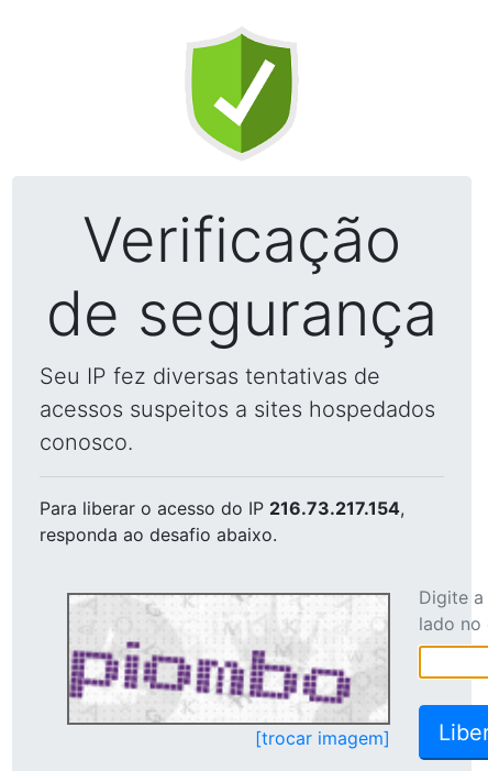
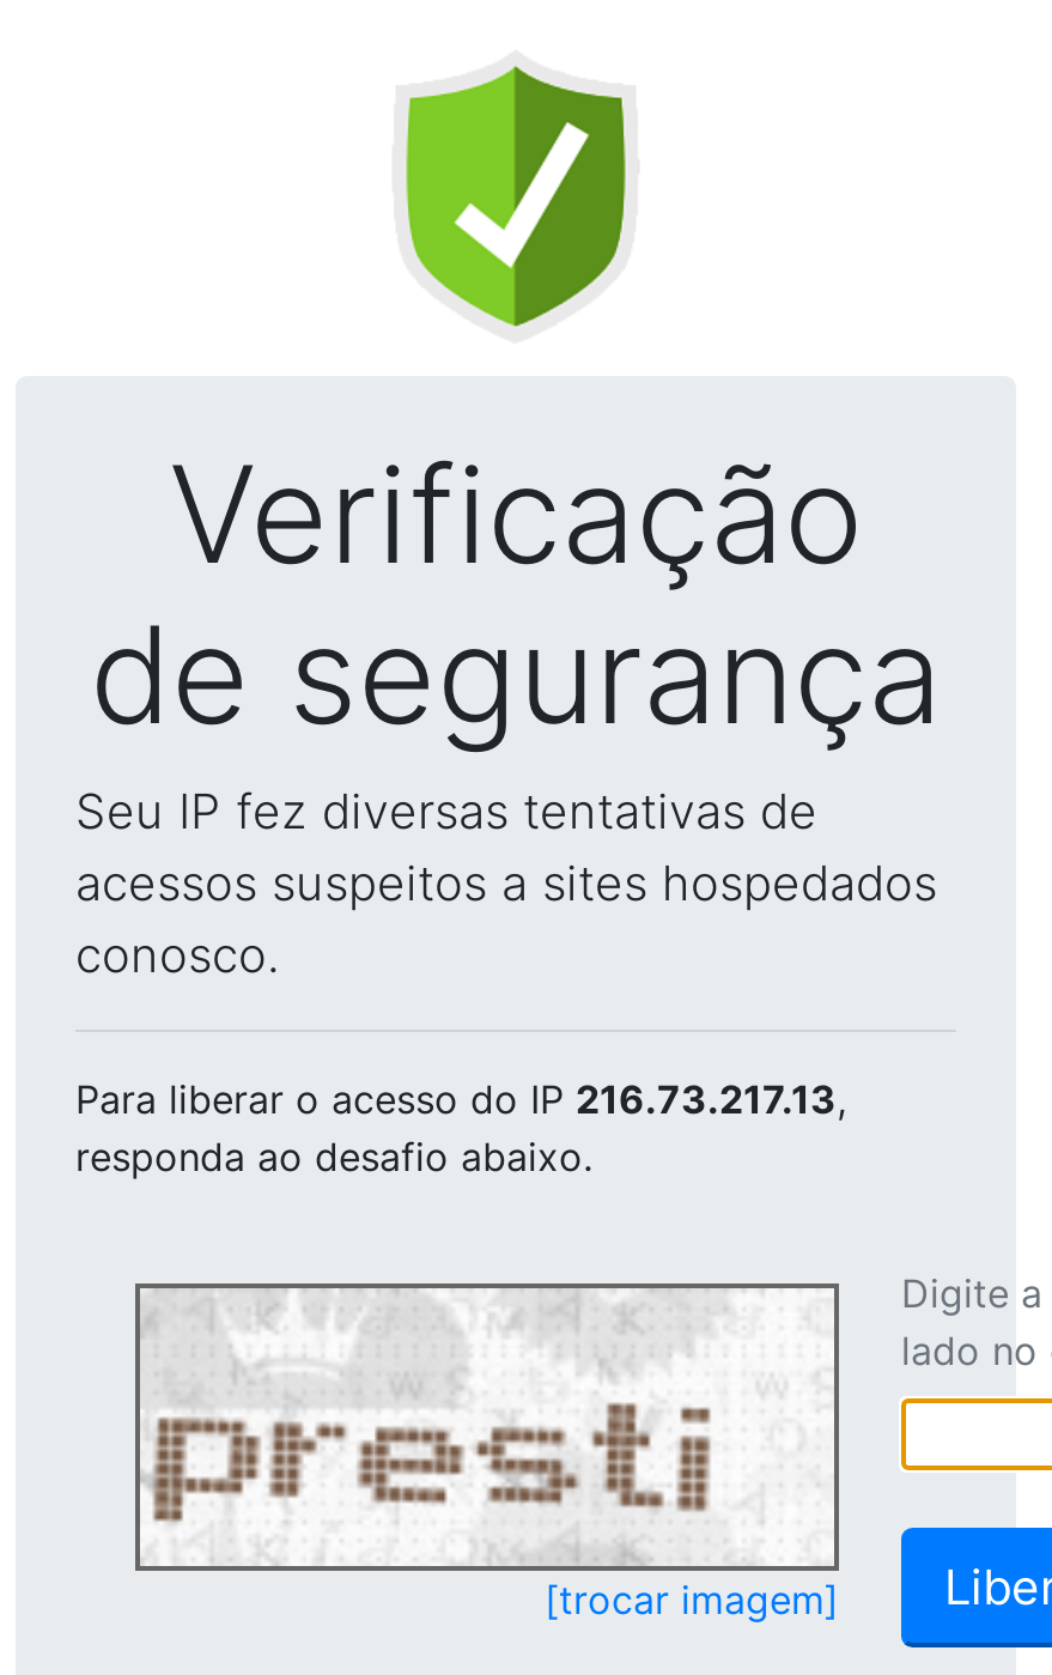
[40,497,404,519] Para liberar o acesso do IP 216.73.217.154, -> [75,1075,846,1123] Para liberar o acesso do IP 216.73.217.13,
[68,597,385,722] [image] -> [140,1295,829,1561] [image]

